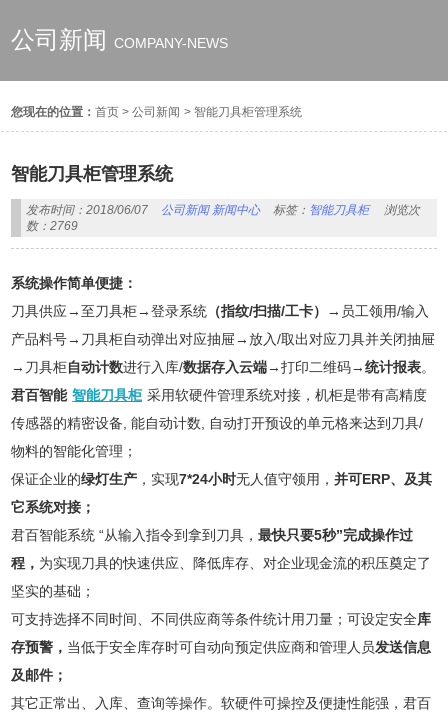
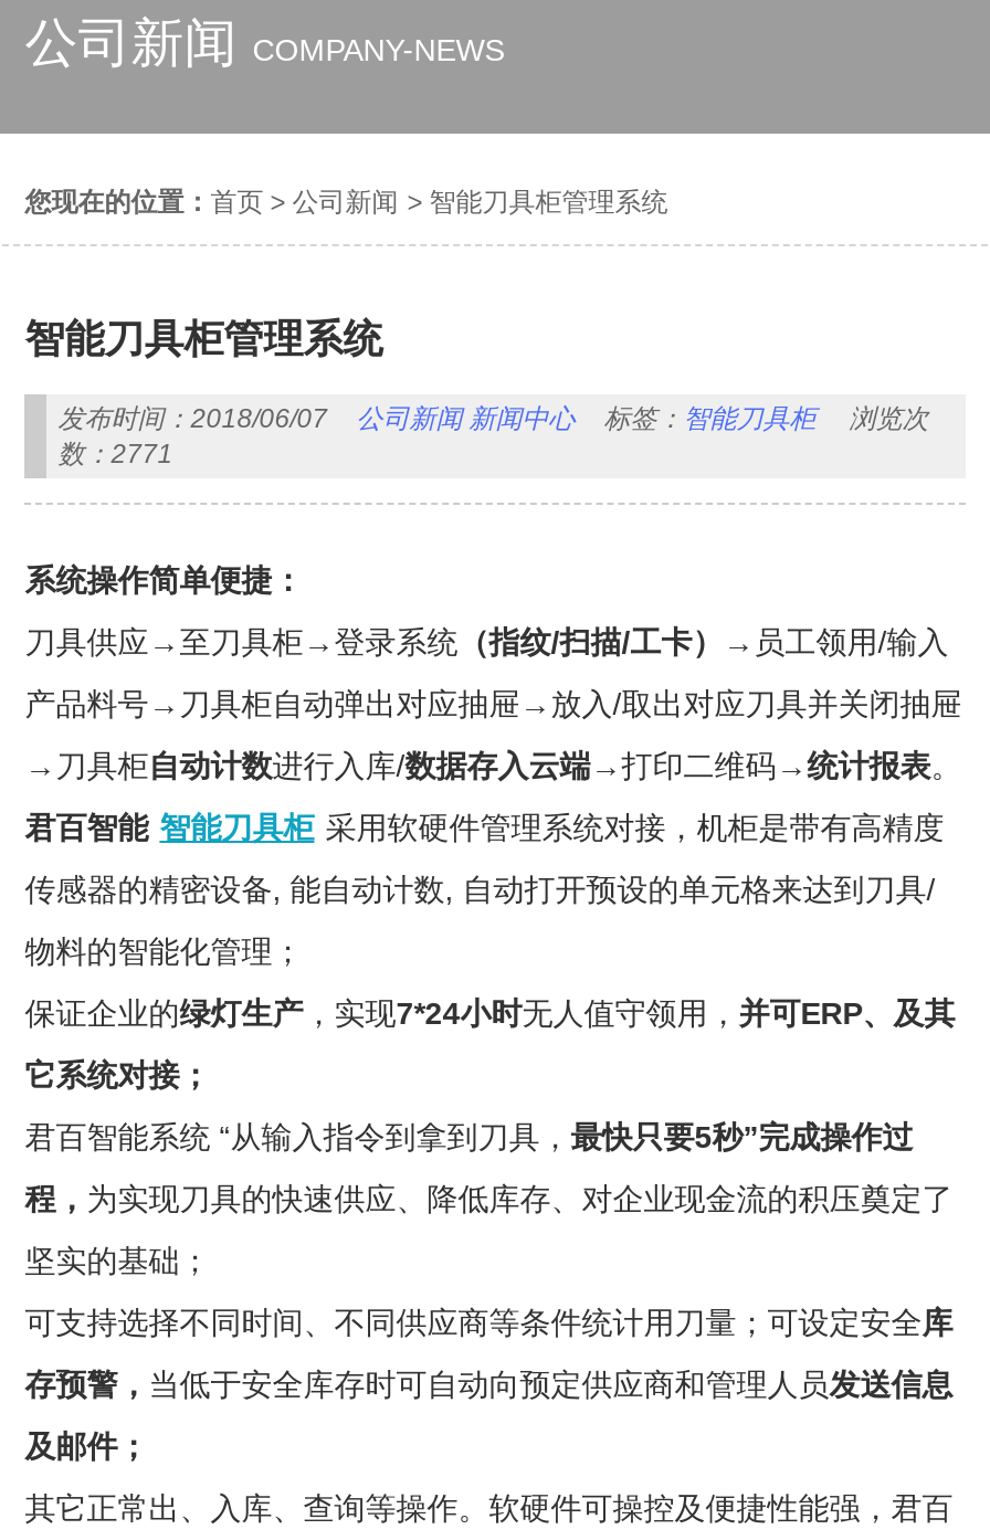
[26,219,78,233] 数：2769 -> [58,439,173,470] 数：2771

